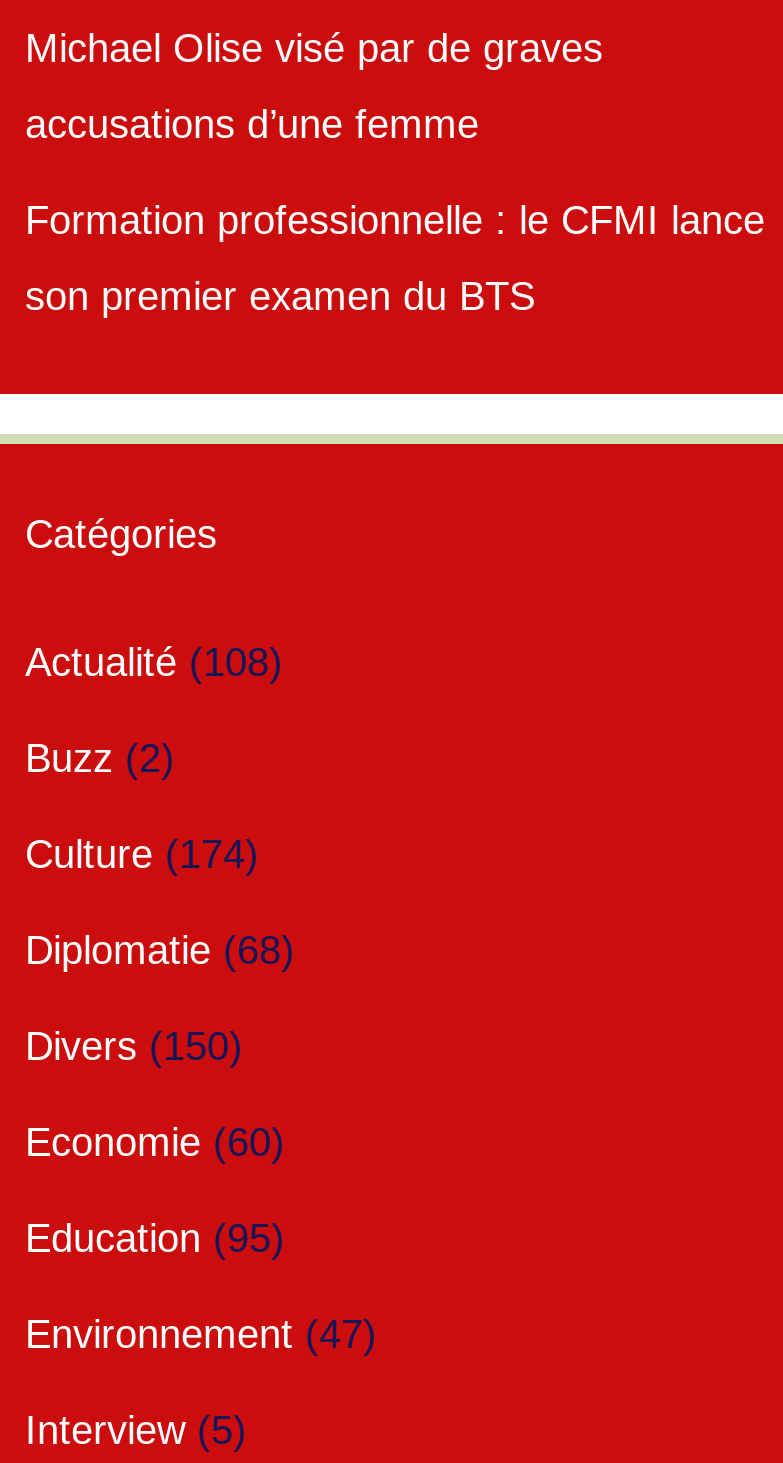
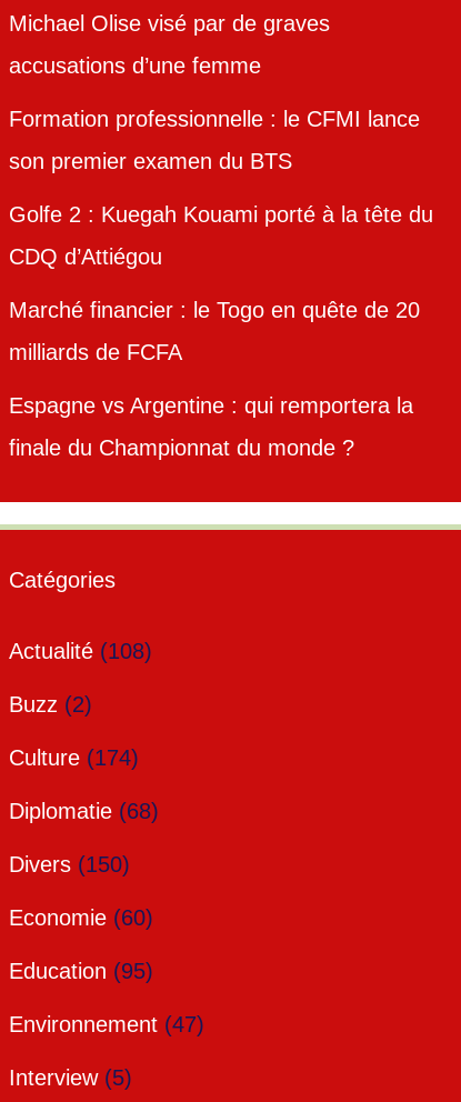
none -> [9,203,433,460] Golfe 2 : Kuegah Kouami porté à la tête du | CDQ d’Attiégou | Marché financier : le Togo en quête de 20 | milliards de FCFA | Espagne vs Argentine : qui remportera la | finale du Championnat du monde ?

